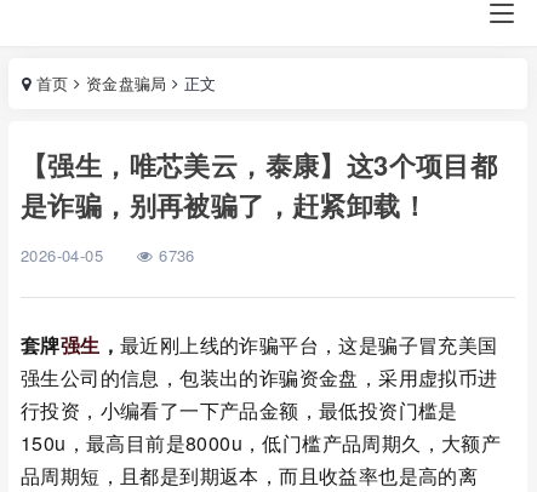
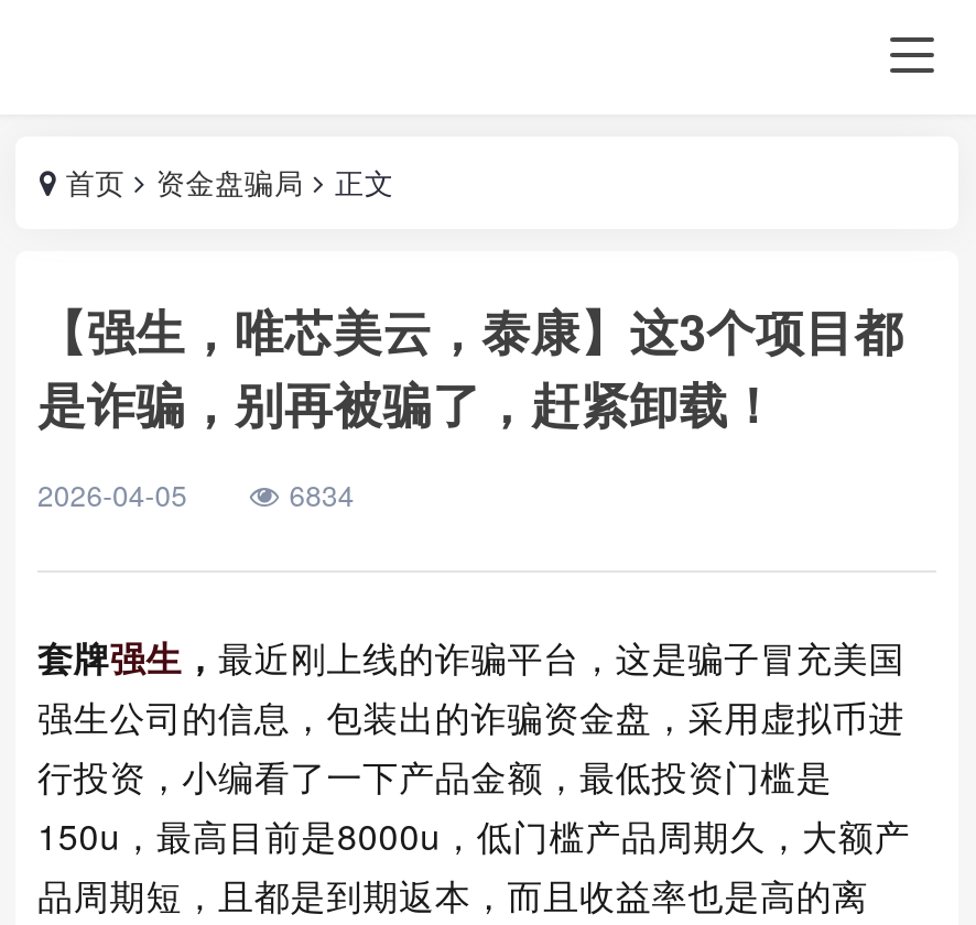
[159,244,195,267] 6736 -> [289,474,354,515] 6834

